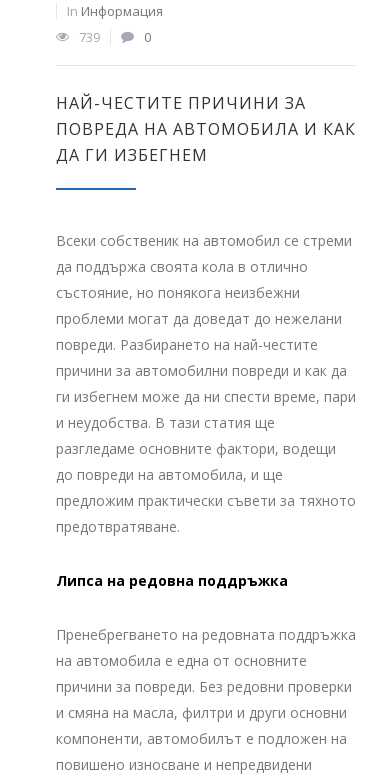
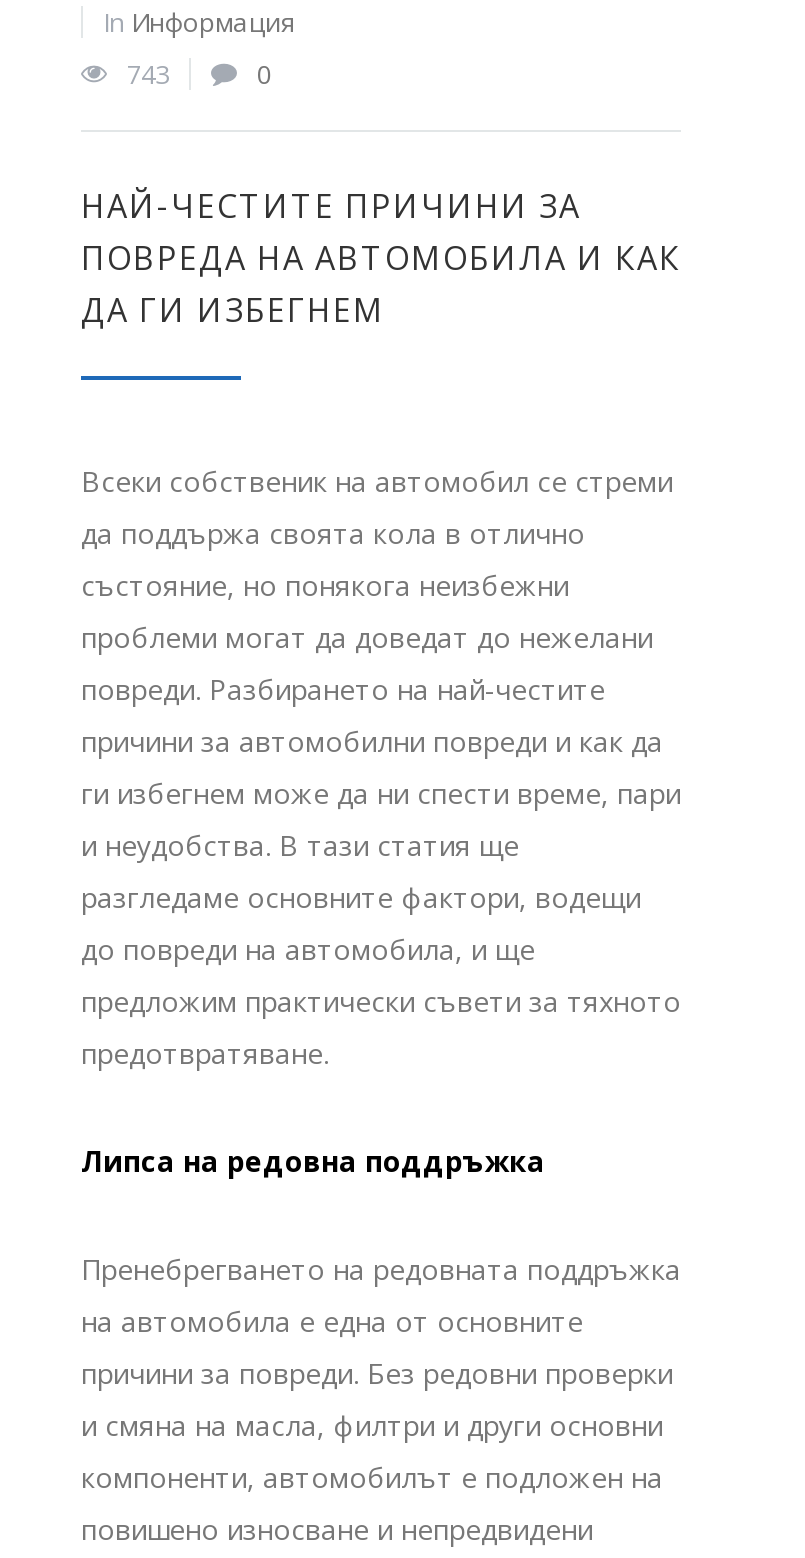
[79,28,100,46] 739 -> [127,56,169,92] 743

